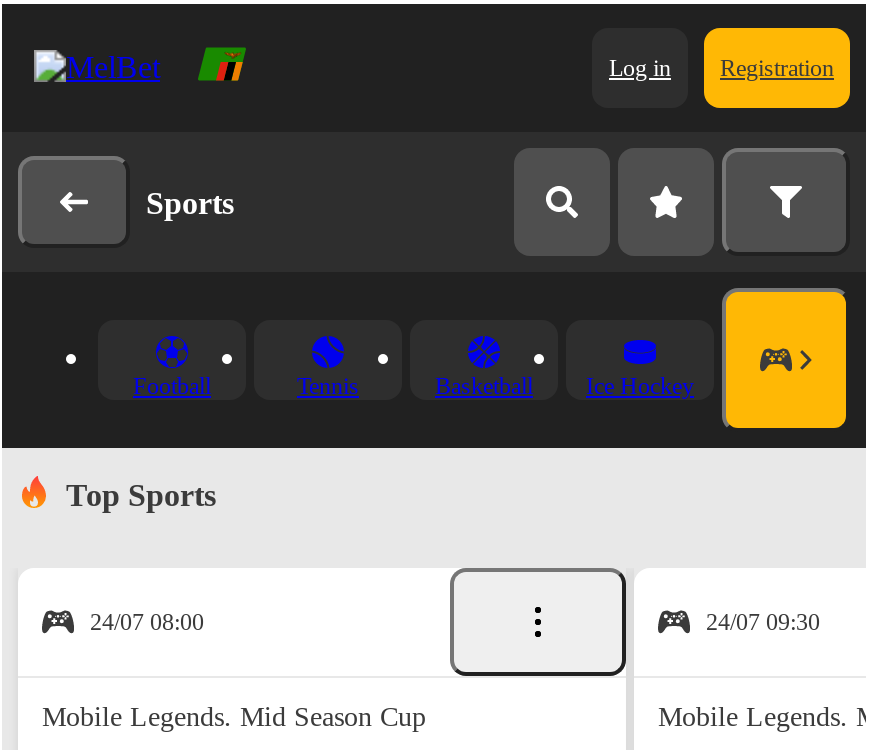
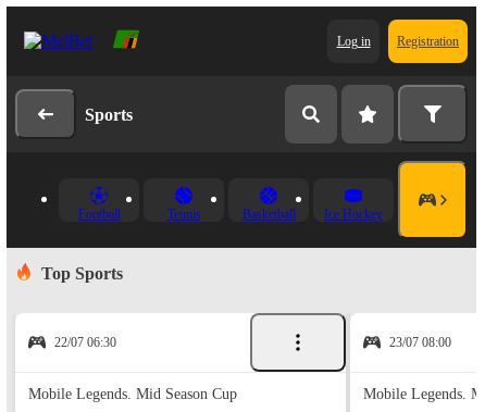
[90,608,204,636] 24/07 08:00 -> [54,335,116,350] 22/07 06:30
[706,608,820,636] 24/07 09:30 -> [389,335,451,350] 23/07 08:00

